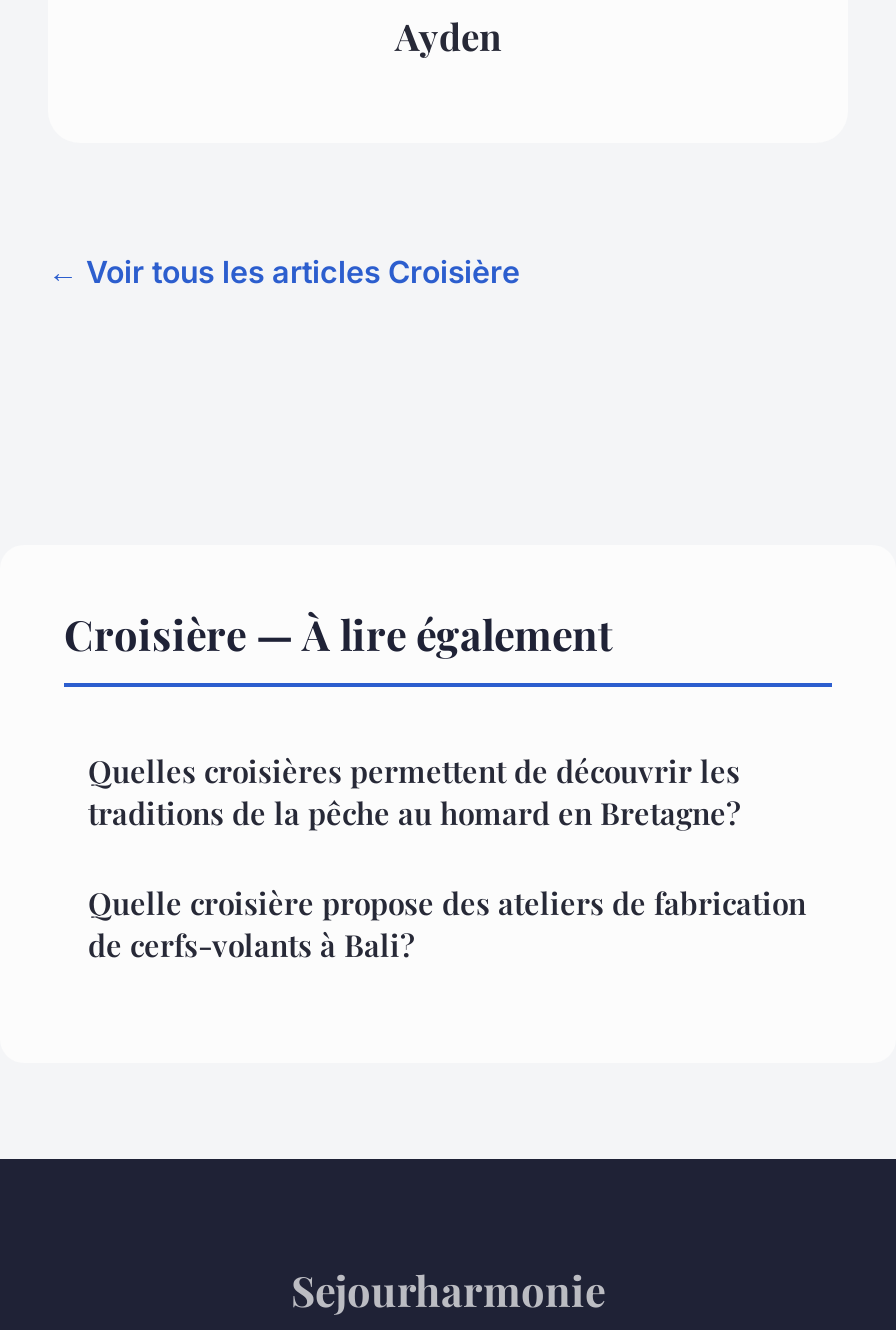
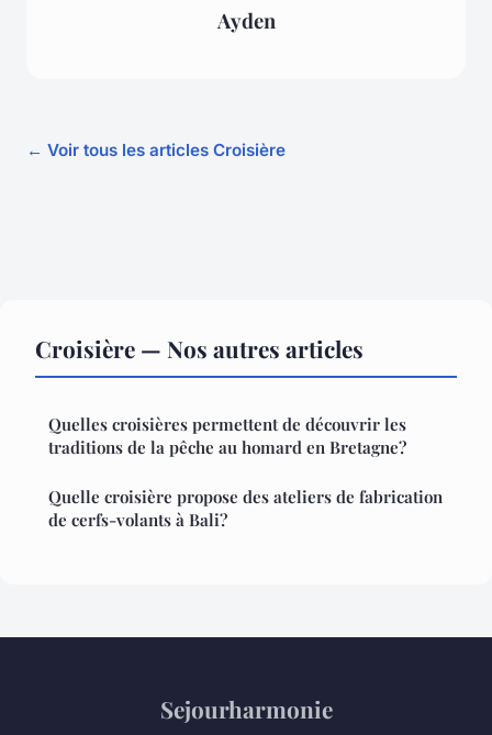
[64,605,612,661] Croisière — À lire également -> [35,333,364,364] Croisière — Nos autres articles

